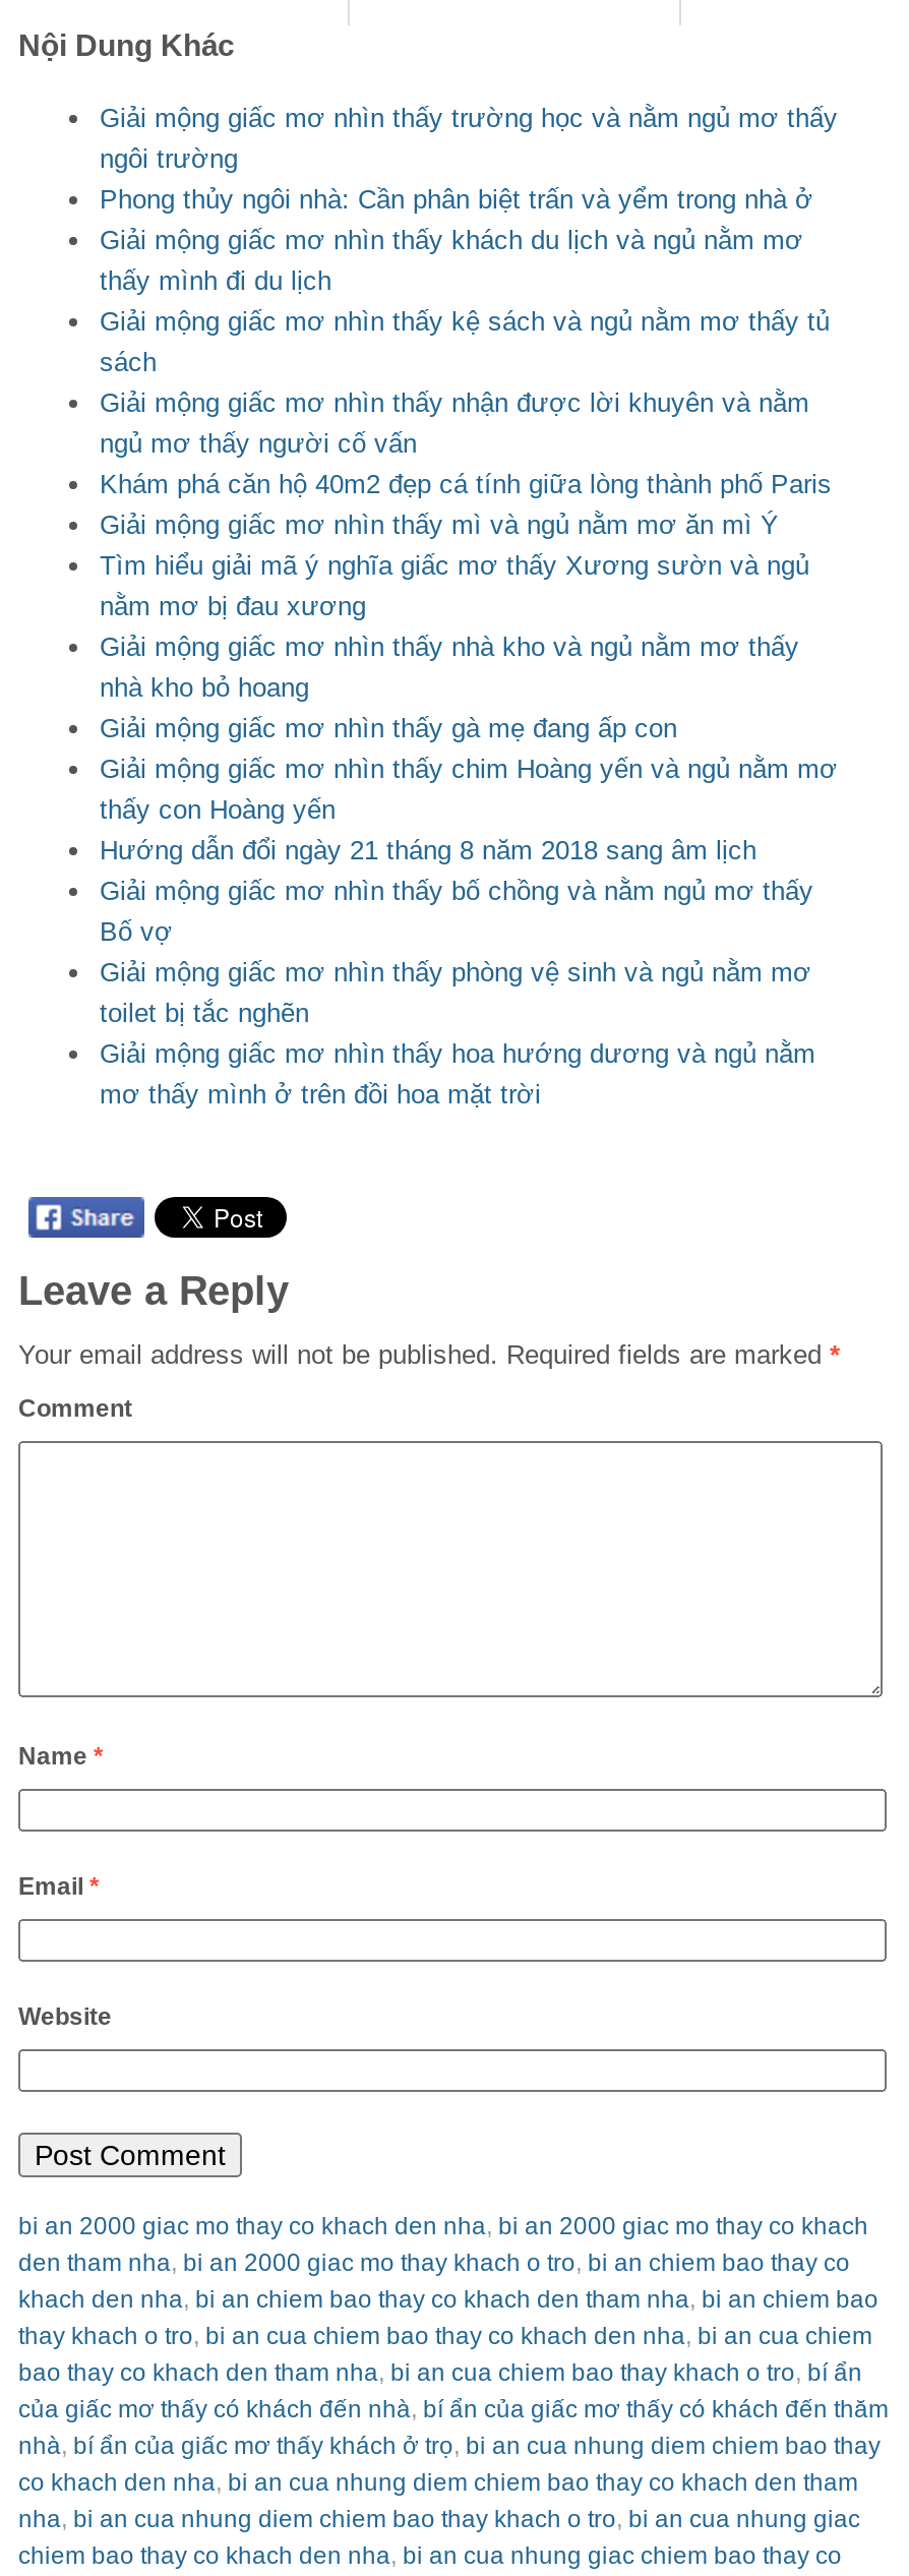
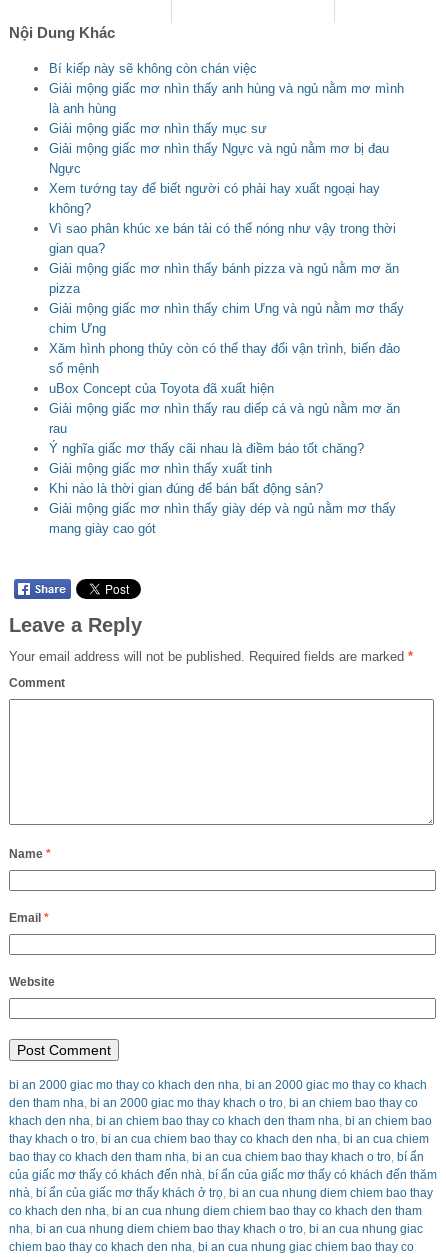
[100,104,838,1110] Giải mộng giấc mơ nhìn thấy trường học và nằm ngủ mơ thấy | ngôi trường | Phong thủy ngôi nhà: Cần phân biệt trấn và yểm trong nhà ở | Giải mộng giấc mơ nhìn thấy khách du lịch và ngủ nằm mơ | thấy mình đi du lịch | Giải mộng giấc mơ nhìn thấy kệ sách và ngủ nằm mơ thấy tủ | sách | Giải mộng giấc mơ nhìn thấy nhận được lời khuyên và nằm | ngủ mơ thấy người cố vấn | Khám phá căn hộ 40m2 đẹp cá tính giữa lòng thành phố Paris | Giải mộng giấc mơ nhìn thấy mì và ngủ nằm mơ ăn mì Ý | Tìm hiểu giải mã ý nghĩa giấc mơ thấy Xương sườn và ngủ | nằm mơ bị đau xương | Giải mộng giấc mơ nhìn thấy nhà kho và ngủ nằm mơ thấy | nhà kho bỏ hoang | Giải mộng giấc mơ nhìn thấy gà mẹ đang ấp con | Giải mộng giấc mơ nhìn thấy chim Hoàng yến và ngủ nằm mơ | thấy con Hoàng yến | Hướng dẫn đổi ngày 21 tháng 8 năm 2018 sang âm lịch | Giải mộng giấc mơ nhìn thấy bố chồng và nằm ngủ mơ thấy | Bố vợ | Giải mộng giấc mơ nhìn thấy phòng vệ sinh và ngủ nằm mơ | toilet bị tắc nghẽn | Giải mộng giấc mơ nhìn thấy hoa hướng dương và ngủ nằm | mơ thấy mình ở trên đồi hoa mặt trời -> [49,61,404,536] Bí kiếp này sẽ không còn chán việc | Giải mộng giấc mơ nhìn thấy anh hùng và ngủ nằm mơ mình | là anh hùng | Giải mộng giấc mơ nhìn thấy mục sư | Giải mộng giấc mơ nhìn thấy Ngực và ngủ nằm mơ bị đau | Ngực | Xem tướng tay để biết người có phải hay xuất ngoại hay | không? | Vì sao phân khúc xe bán tải có thể nóng như vậy trong thời | gian qua? | Giải mộng giấc mơ nhìn thấy bánh pizza và ngủ nằm mơ ăn | pizza | Giải mộng giấc mơ nhìn thấy chim Ưng và ngủ nằm mơ thấy | chim Ưng | Xăm hình phong thủy còn có thể thay đổi vận trình, biến đảo | số mệnh | uBox Concept của Toyota đã xuất hiện | Giải mộng giấc mơ nhìn thấy rau diếp cá và ngủ nằm mơ ăn | rau | Ý nghĩa giấc mơ thấy cãi nhau là điềm báo tốt chăng? | Giải mộng giấc mơ nhìn thấy xuất tinh | Khi nào là thời gian đúng để bán bất động sản? | Giải mộng giấc mơ nhìn thấy giày dép và ngủ nằm mơ thấy | mang giày cao gót

